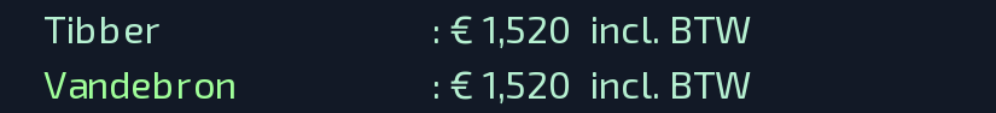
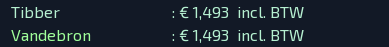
[432,5,751,51] : € 1,520 incl. BTW -> [172,2,304,21] : € 1,493 incl. BTW
[432,61,751,106] : € 1,520 incl. BTW -> [172,25,304,44] : € 1,493 incl. BTW

